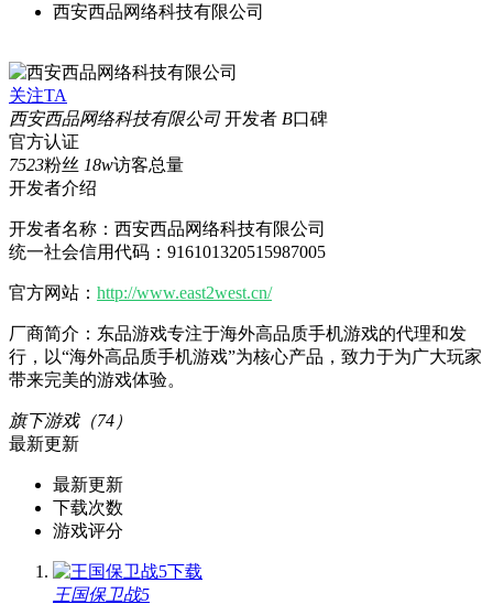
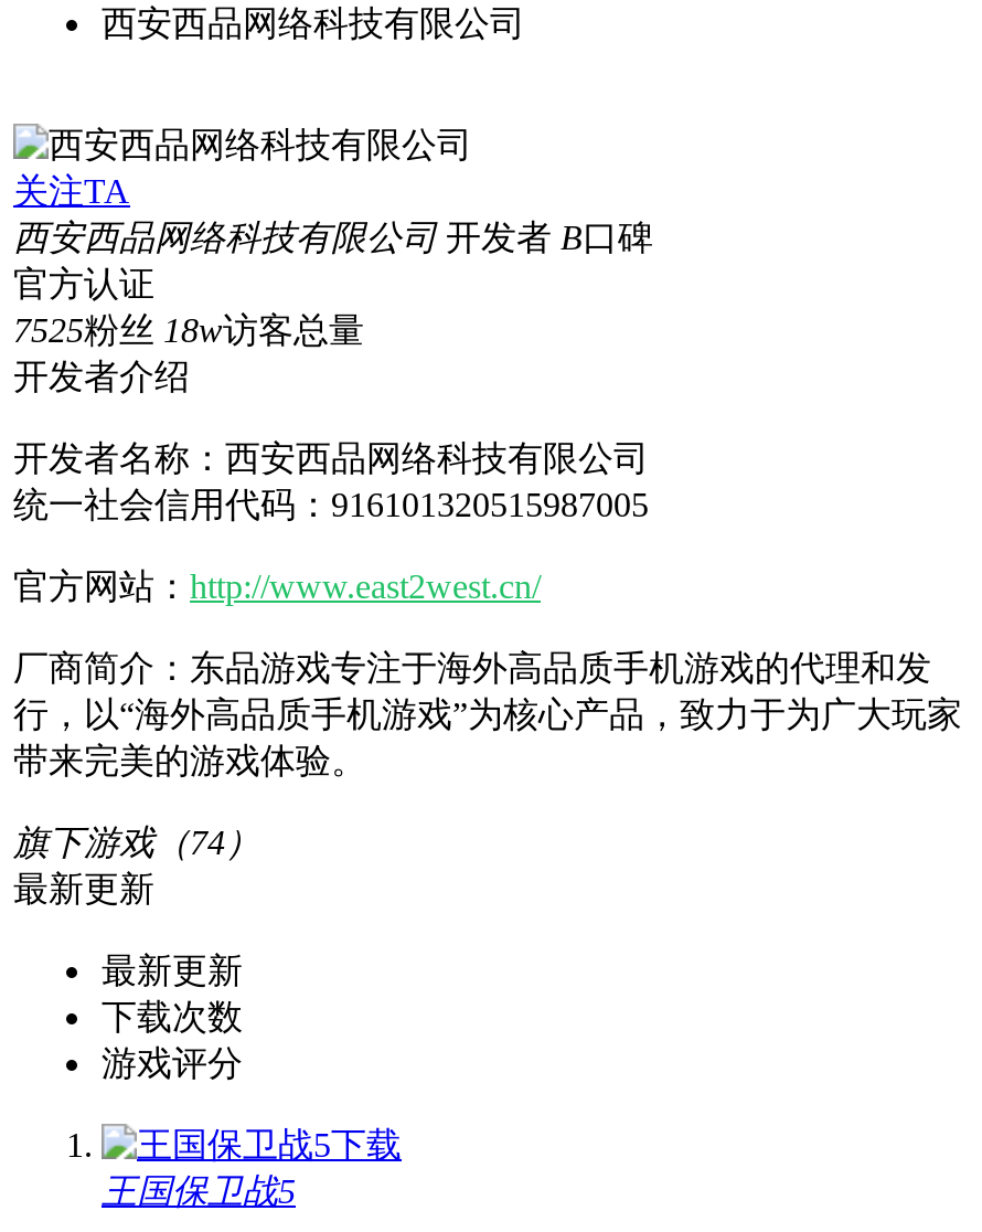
[9,155,184,174] 7523粉丝 18w访客总量 -> [13,311,364,349] 7525粉丝 18w访客总量

